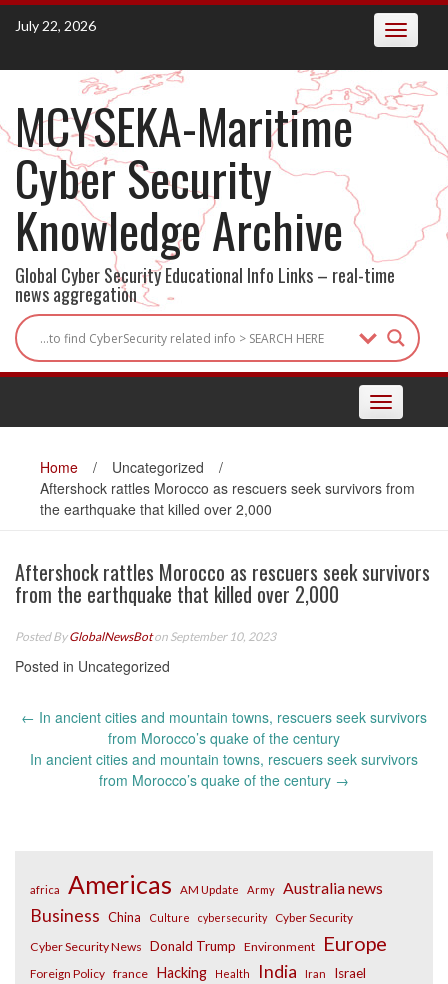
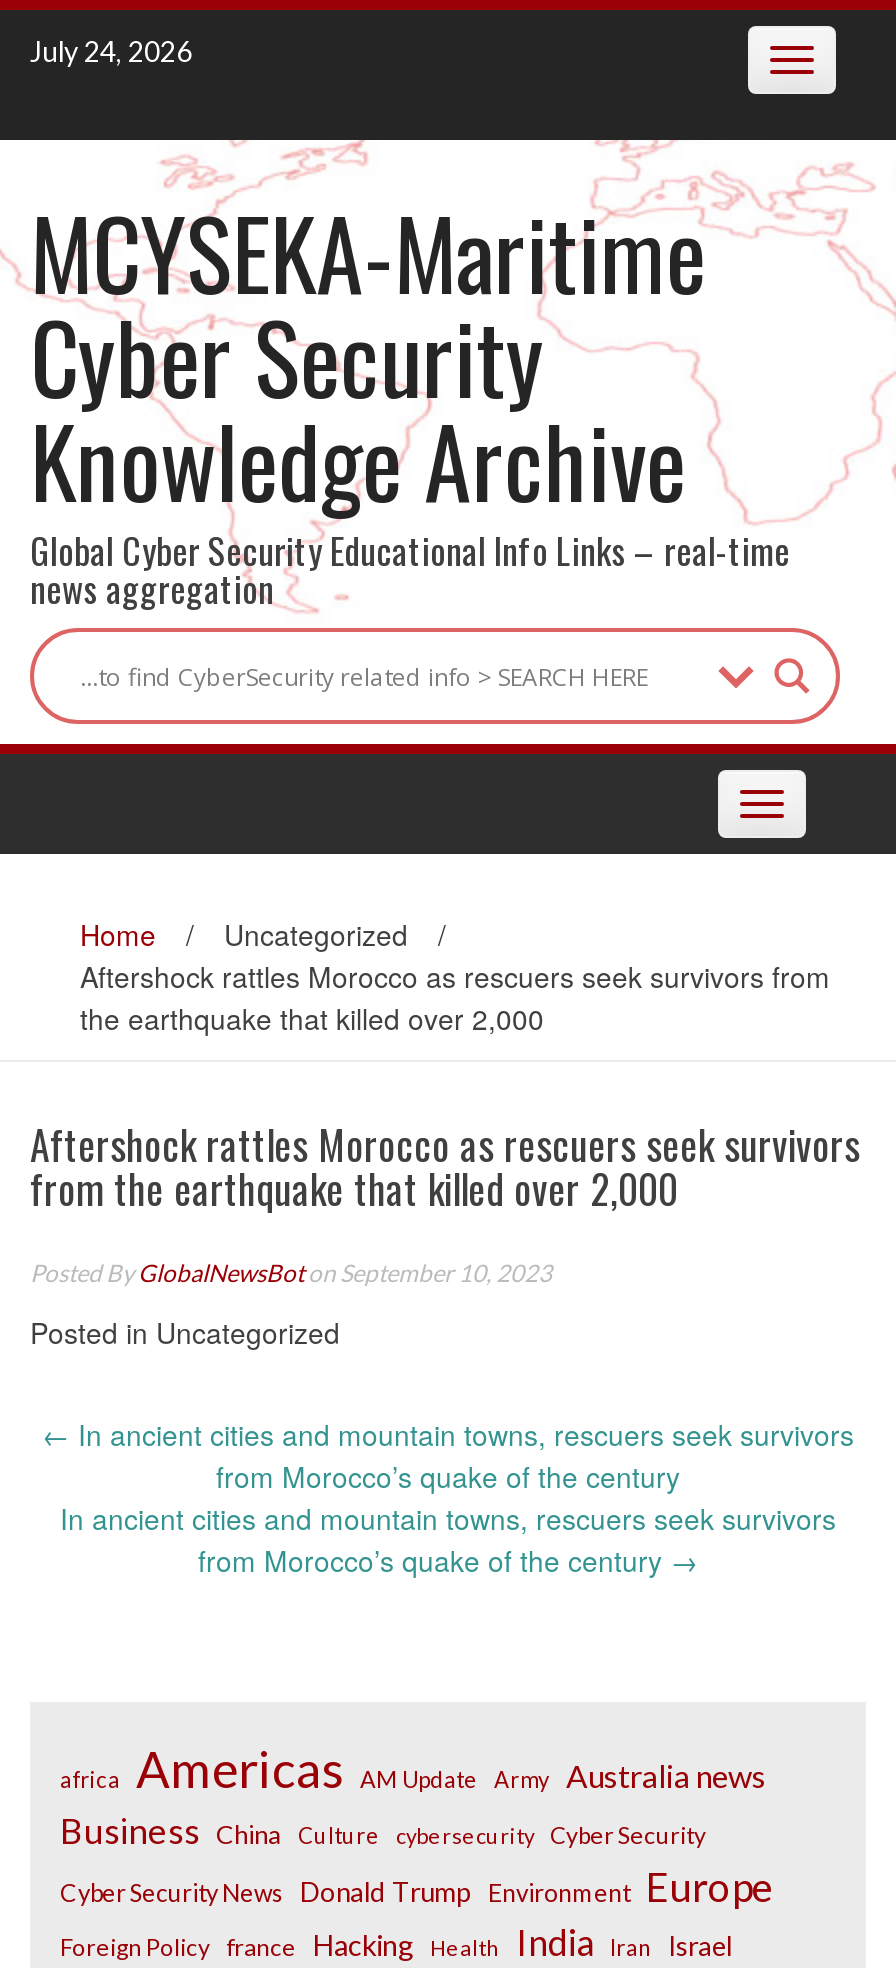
[15,17,96,34] July 22, 2026 -> [30,34,192,68] July 24, 2026

